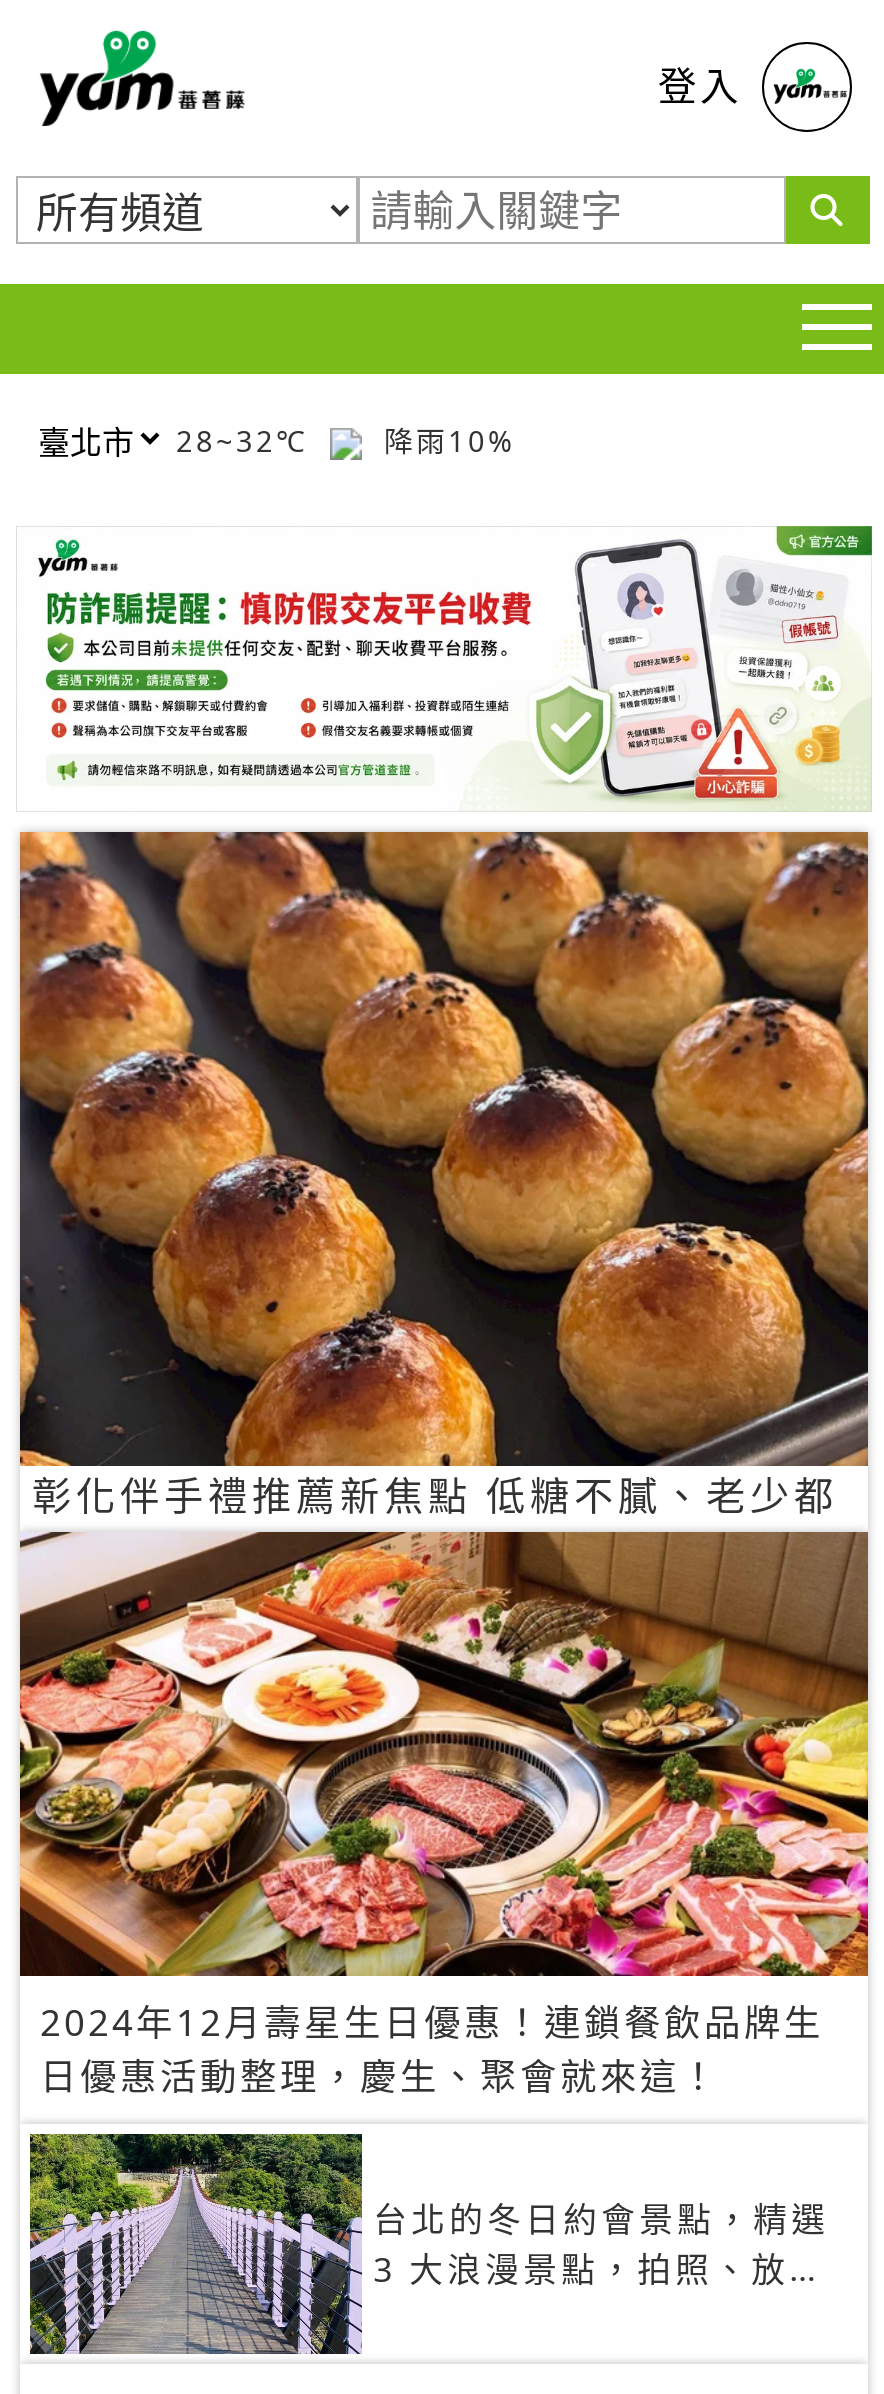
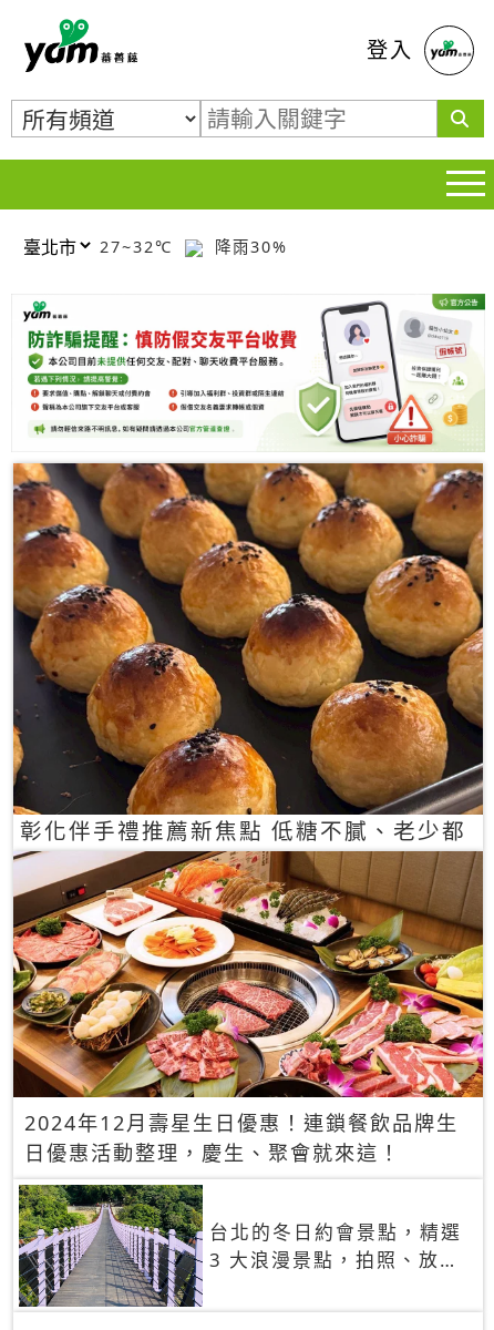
[176,421,320,459] 28~32℃ -> [100,236,179,257] 27~32℃
[372,421,516,459] 降雨10% -> [208,236,288,257] 降雨30%

